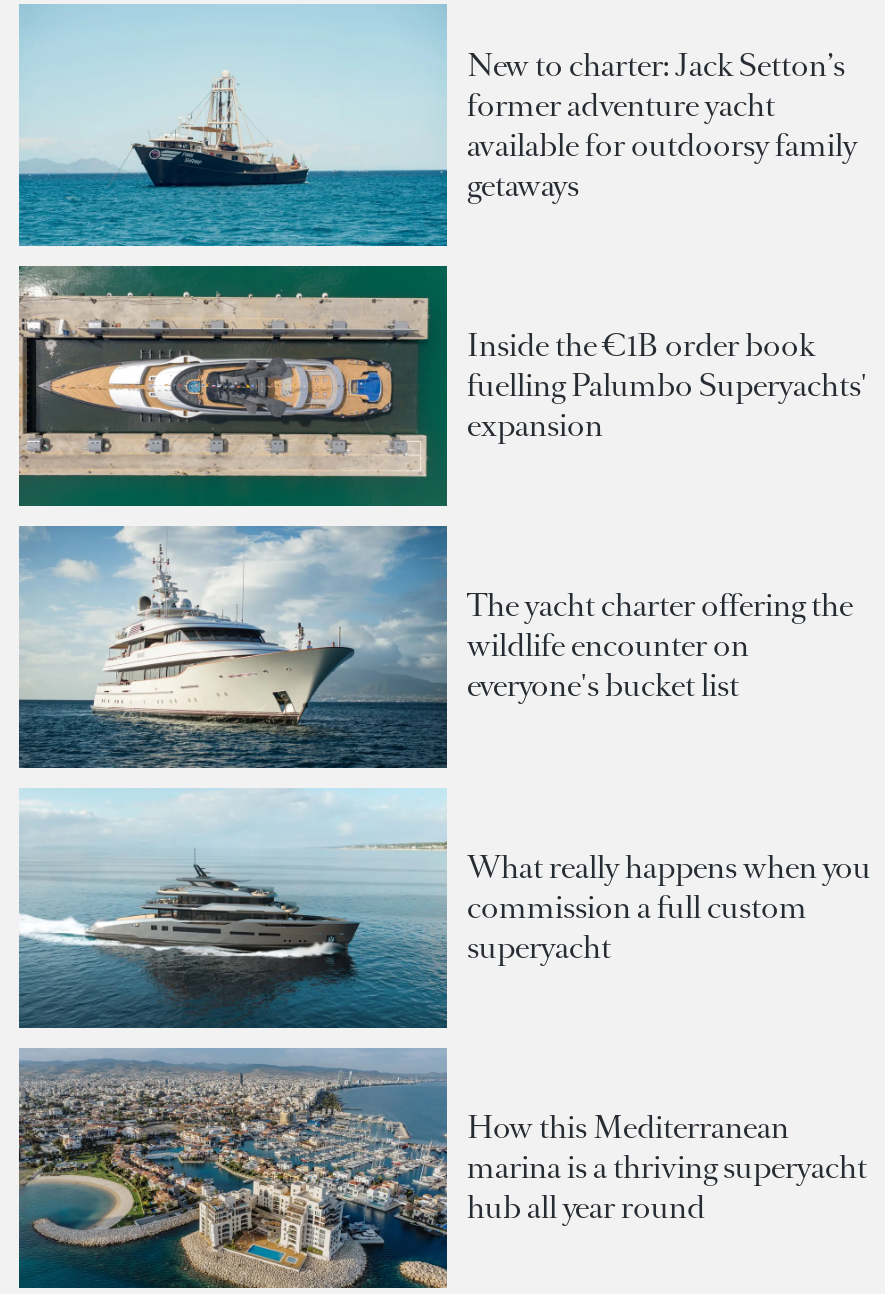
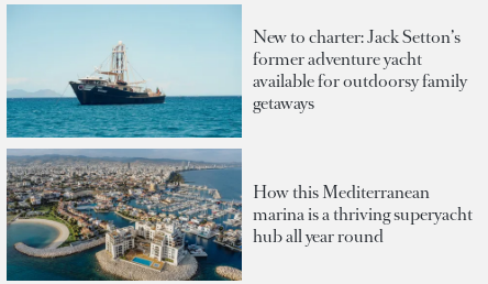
[17,266,867,508] [image] | Inside the €1B order book | fuelling Palumbo Superyachts' | expansion -> none
[17,524,853,772] [image] | The yacht charter offering the | wildlife encounter on | everyone's bucket list -> none
[19,788,871,1030] [image] | What really happens when you | commission a full custom | superyacht -> none

